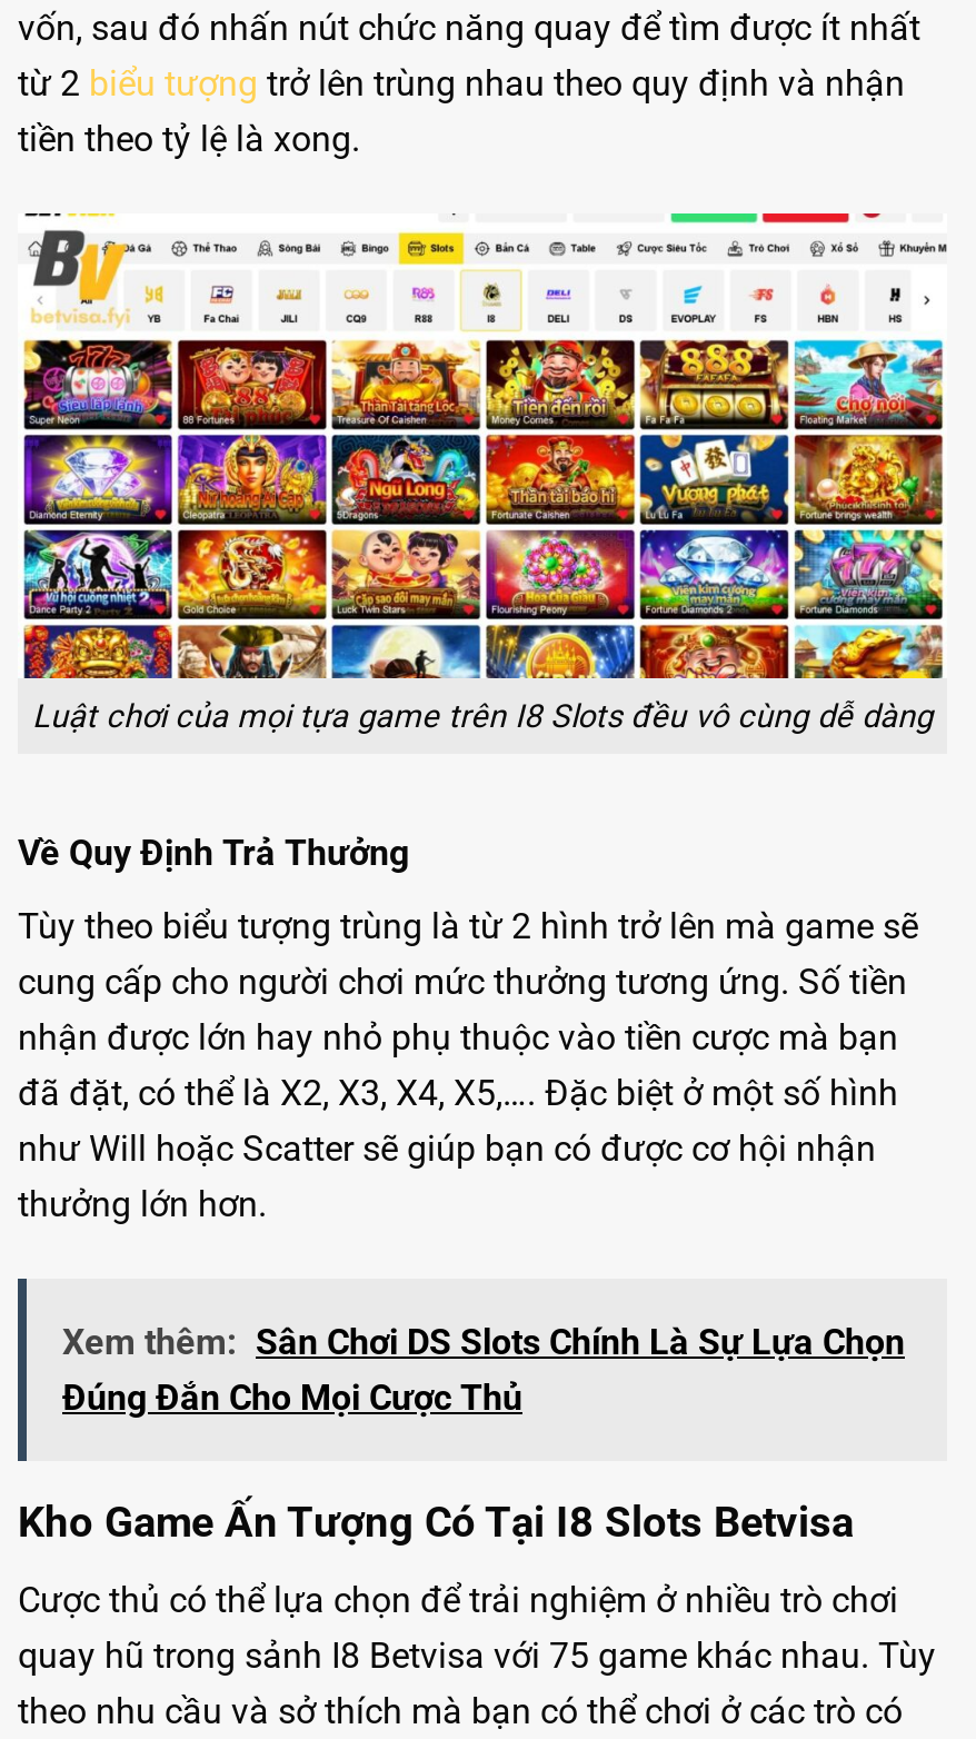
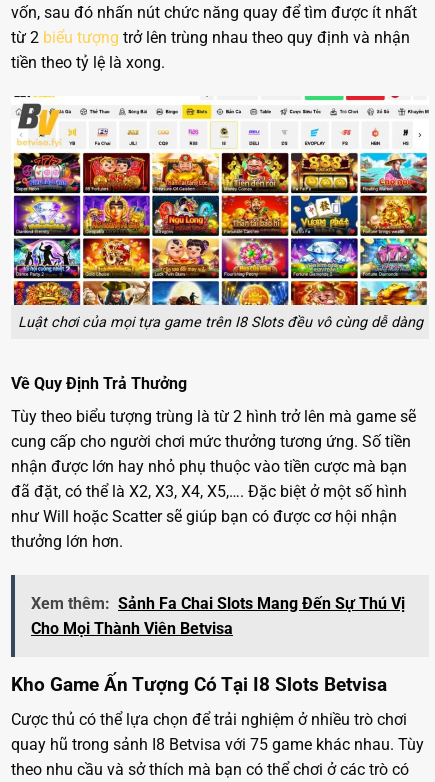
[62,1321,905,1419] Xem thêm: Sân Chơi DS Slots Chính Là Sự Lựa Chọn | Đúng Đắn Cho Mọi Cược Thủ -> [31,594,405,638] Xem thêm: Sảnh Fa Chai Slots Mang Đến Sự Thú Vị | Cho Mọi Thành Viên Betvisa

